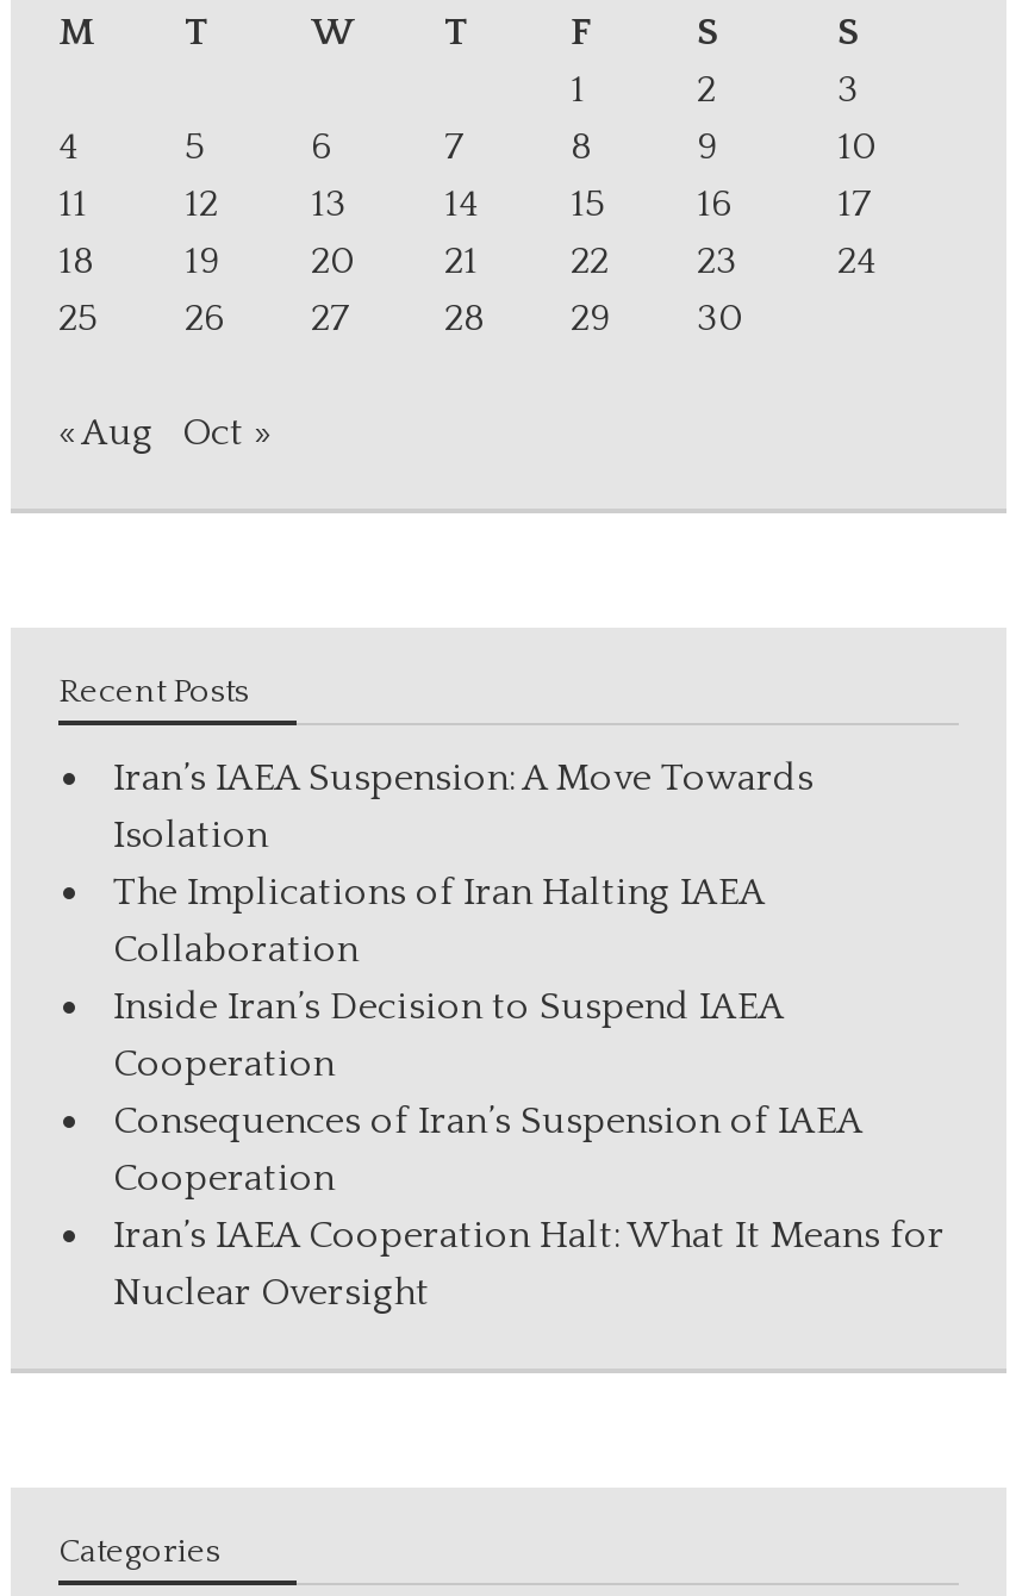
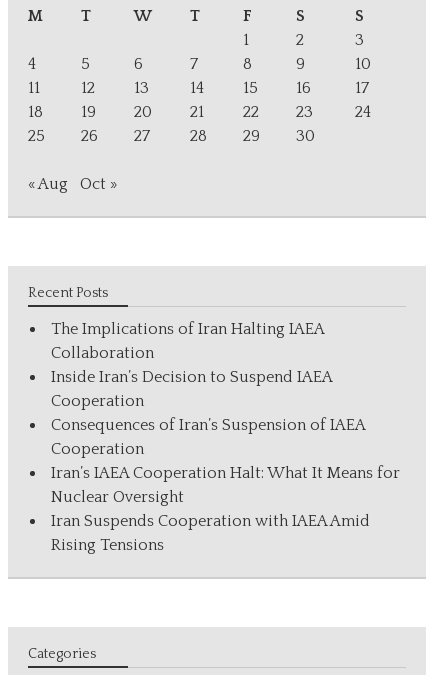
[113,756,814,856] Iran’s IAEA Suspension: A Move Towards | Isolation -> none
moved [113,871,945,1314] -> [51,320,400,506]: The Implications of Iran Halting IAEA | Collaboration | Inside Iran’s Decision to Suspend IAEA | Cooperation | Consequences of Iran’s Suspension of IAEA | Cooperation | Iran’s IAEA Cooperation Halt: What It Means for | Nuclear Oversight
none -> [51,512,370,554] Iran Suspends Cooperation with IAEA Amid | Rising Tensions

